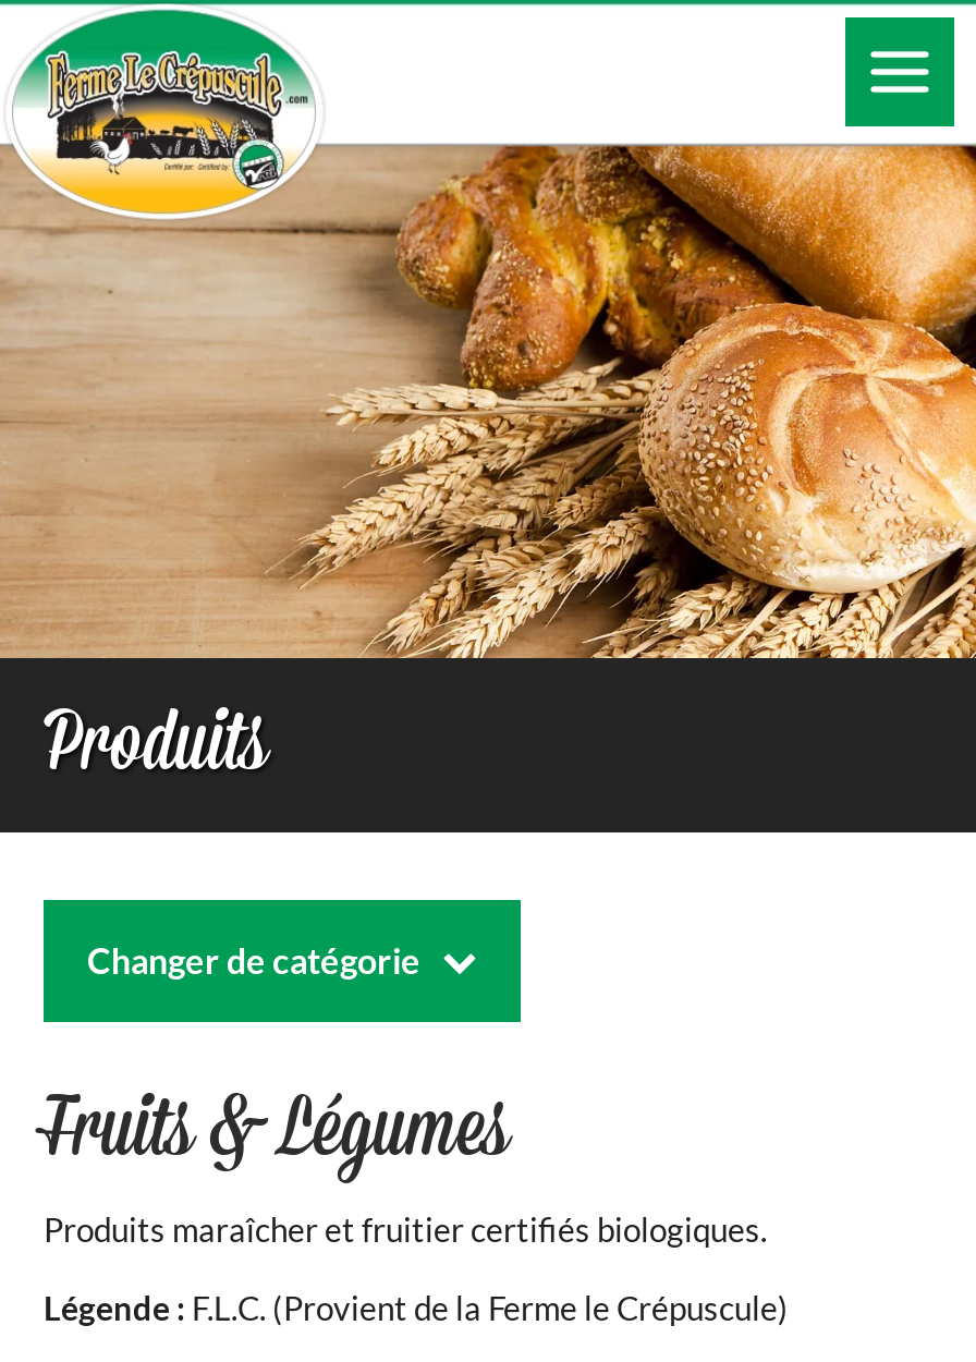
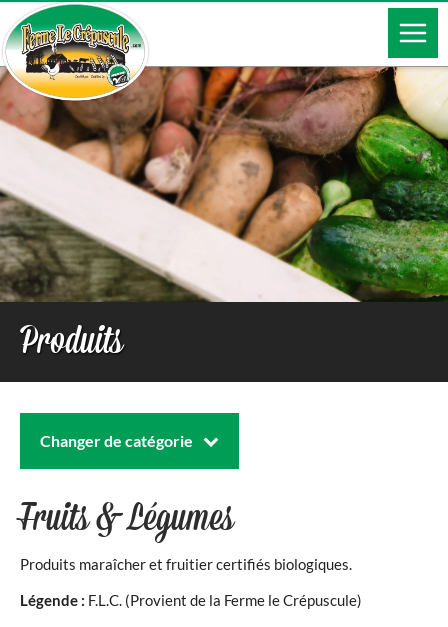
[7,144,969,660] [image] -> [3,66,445,303] [image]

